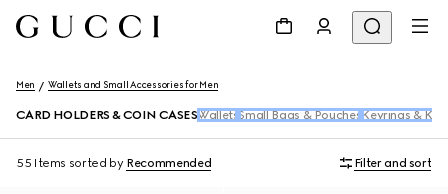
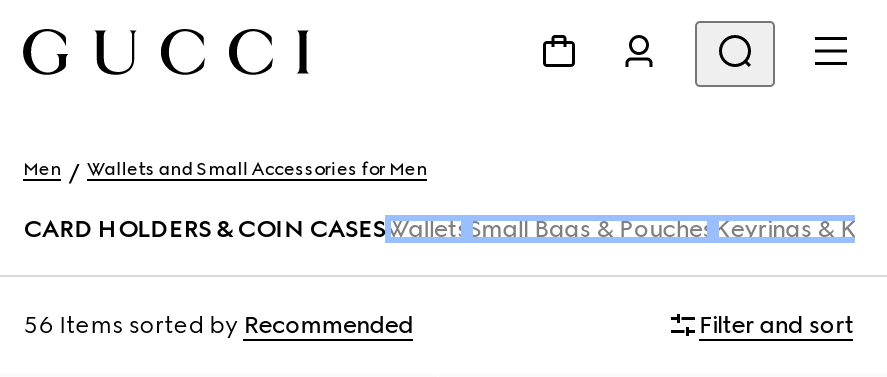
[16,156,211,170] 55 Items sorted by Recommended -> [23,311,413,339] 56 Items sorted by Recommended

